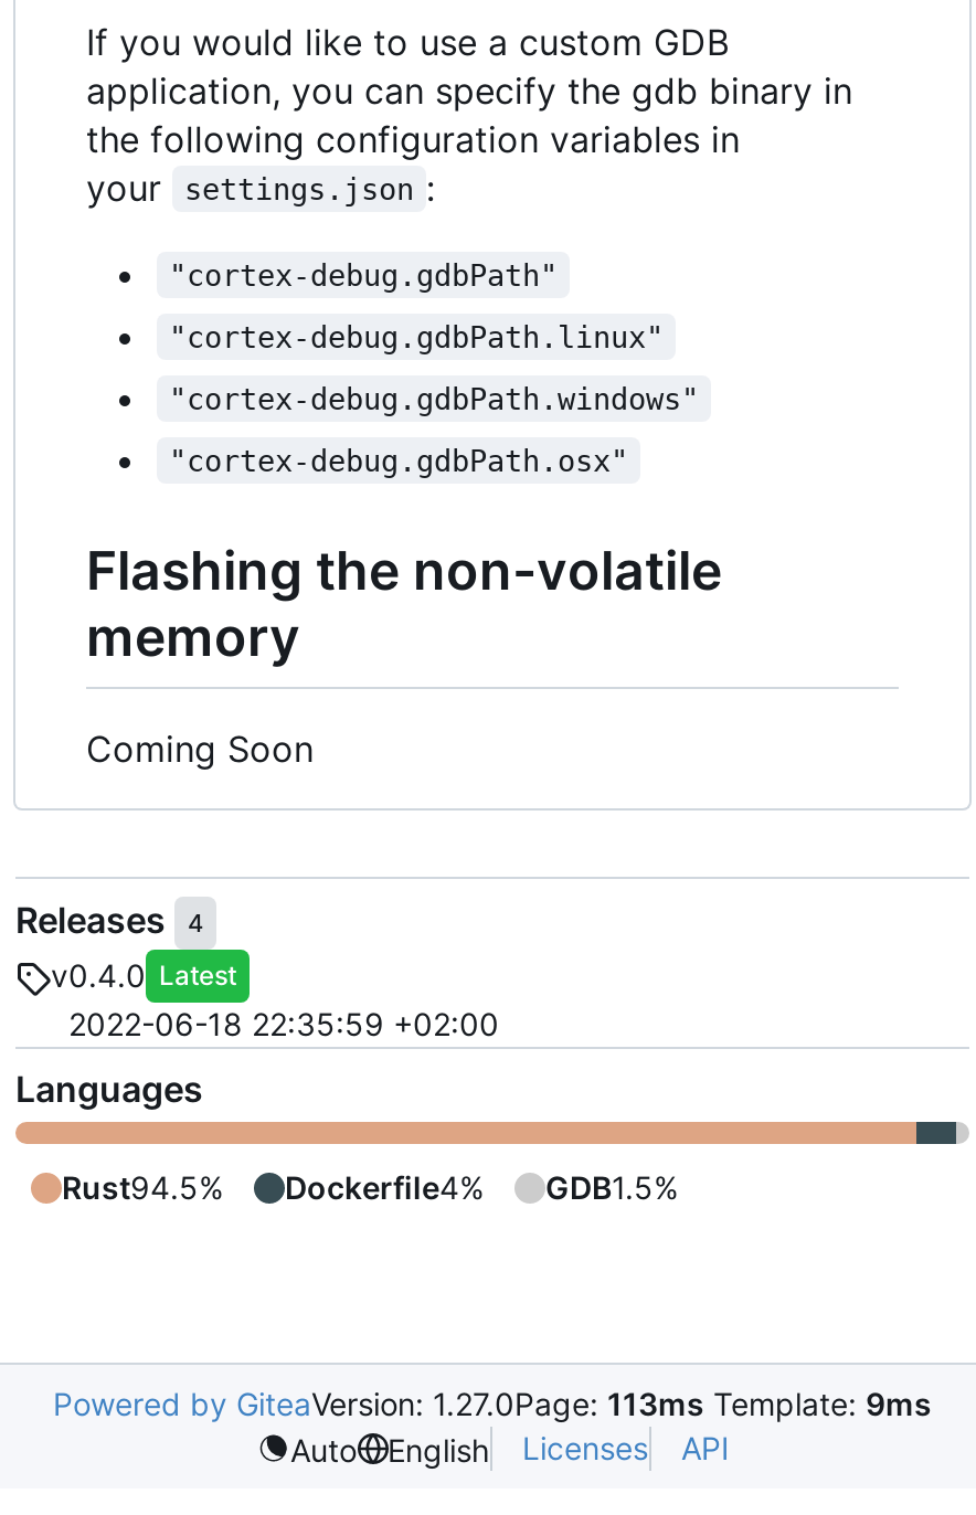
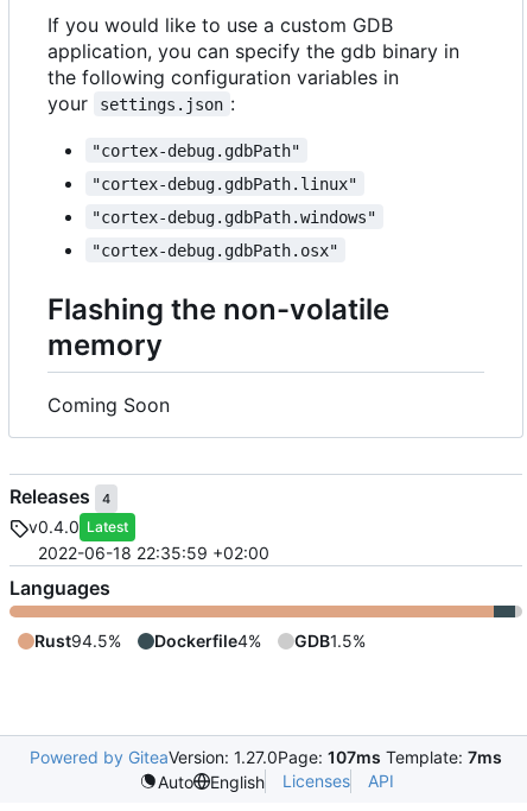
[53,1385,932,1422] Powered by GiteaVersion: 1.27.0Page: 113ms Template: 9ms -> [30,747,502,767] Powered by GiteaVersion: 1.27.0Page: 107ms Template: 7ms

